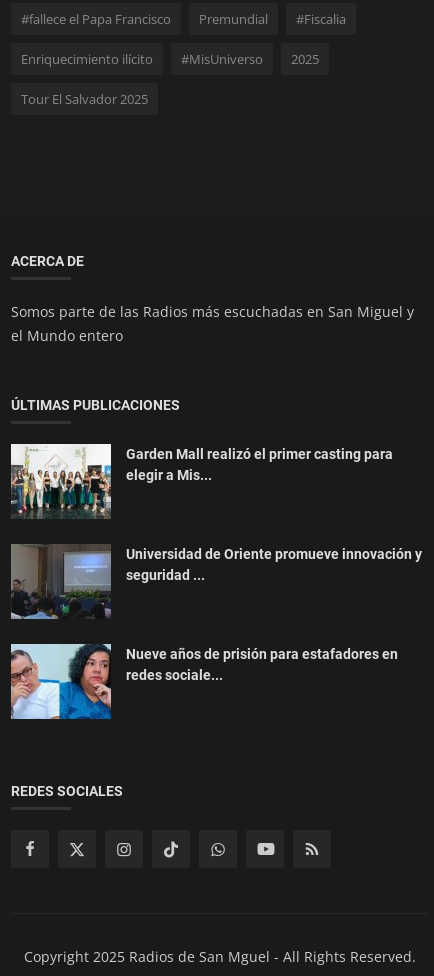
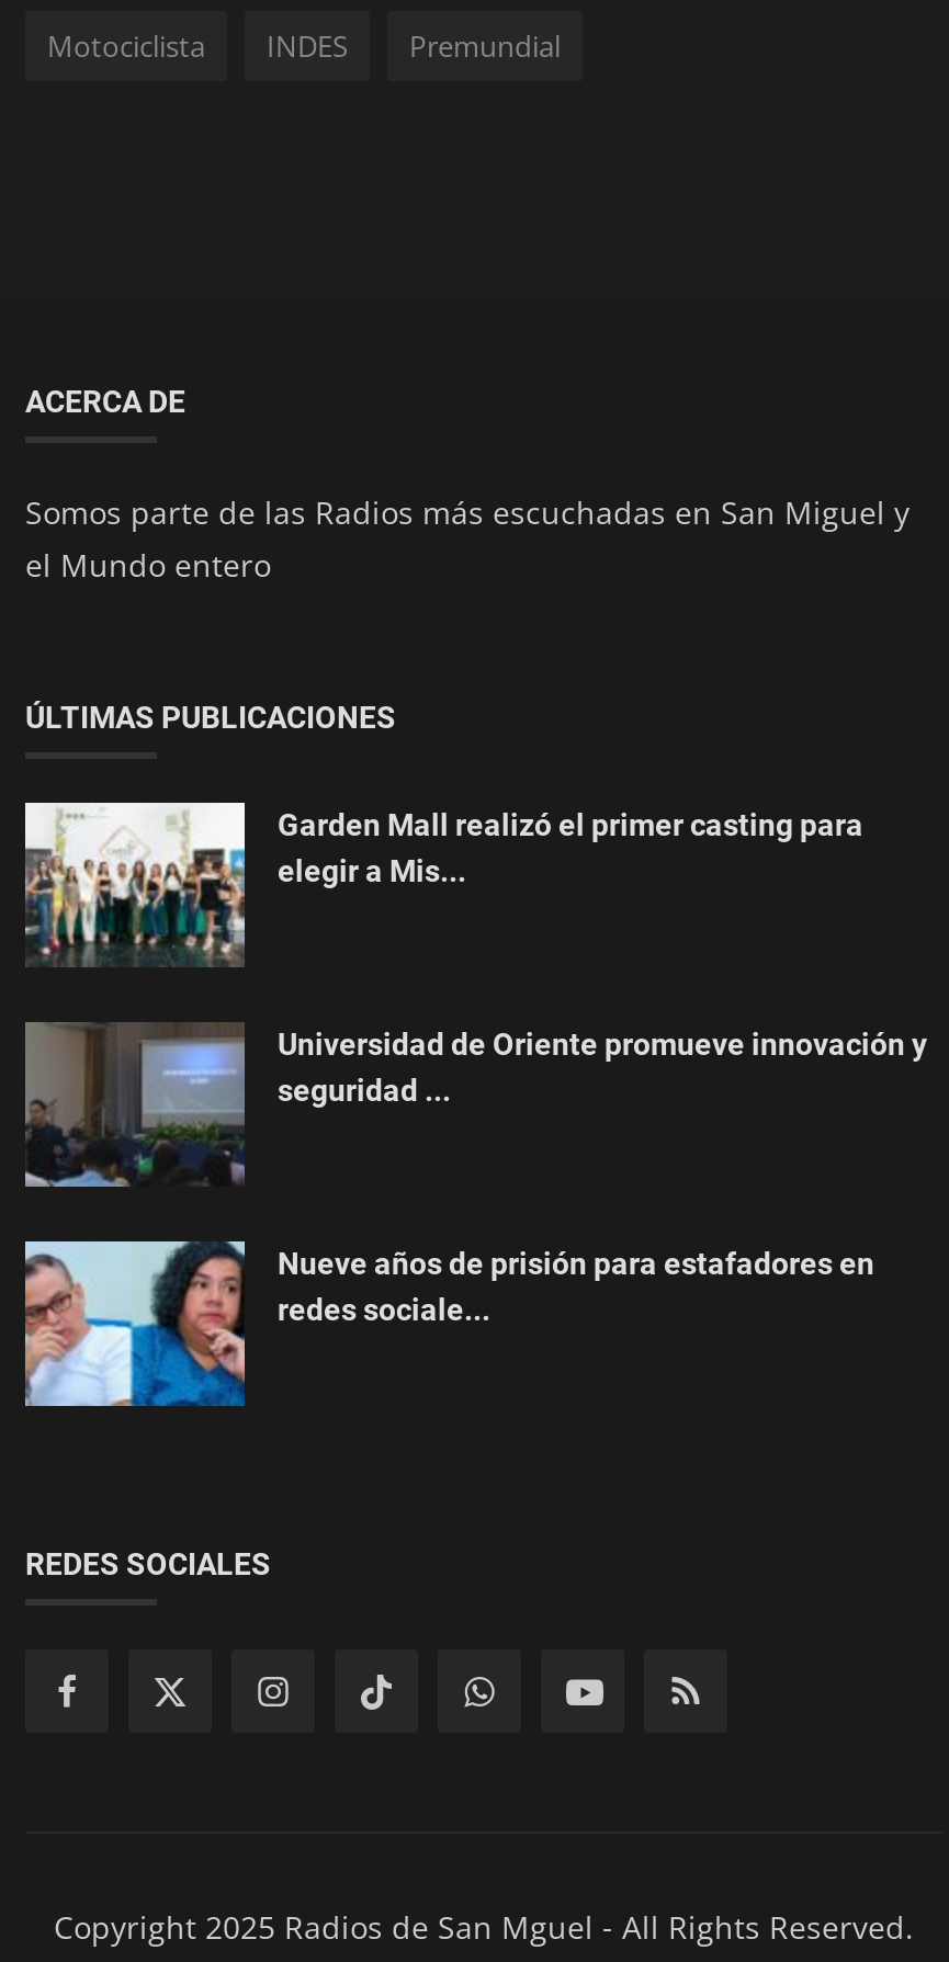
[21,10,171,28] #fallece el Papa Francisco -> [47,26,348,66] Motociclista | INDES
[21,10,346,108] #Fiscalia | Enriquecimiento ilícito | #MisUniverso | 2025 | Tour El Salvador 2025 -> none

